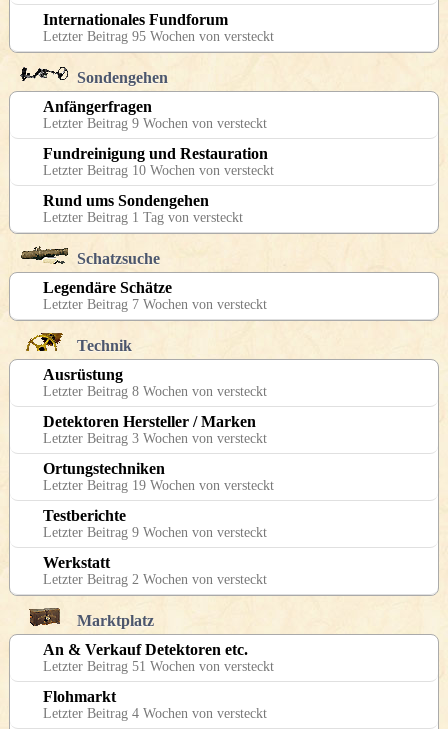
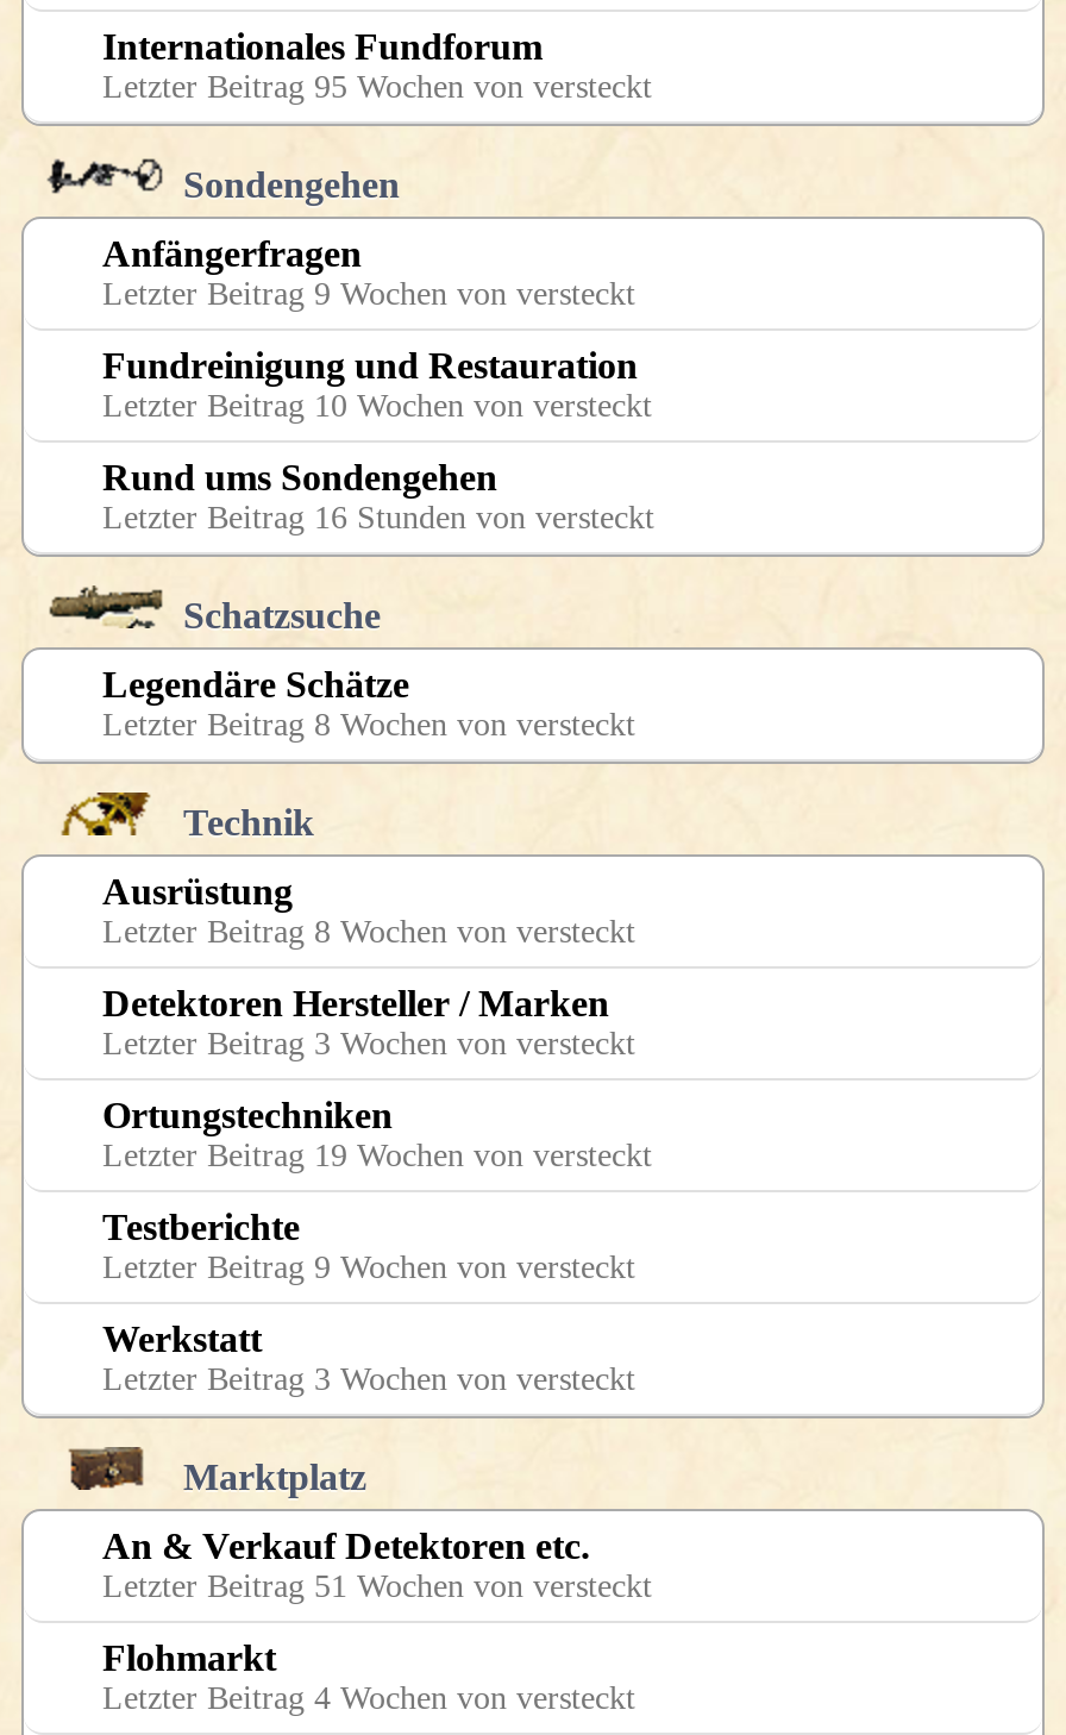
[43,210,243,225] Letzter Beitrag 1 Tag von versteckt -> [102,500,654,535] Letzter Beitrag 16 Stunden von versteckt
[43,297,267,312] Letzter Beitrag 7 Wochen von versteckt -> [102,707,635,743] Letzter Beitrag 8 Wochen von versteckt
[43,572,267,587] Letzter Beitrag 2 Wochen von versteckt -> [102,1361,635,1397] Letzter Beitrag 3 Wochen von versteckt

